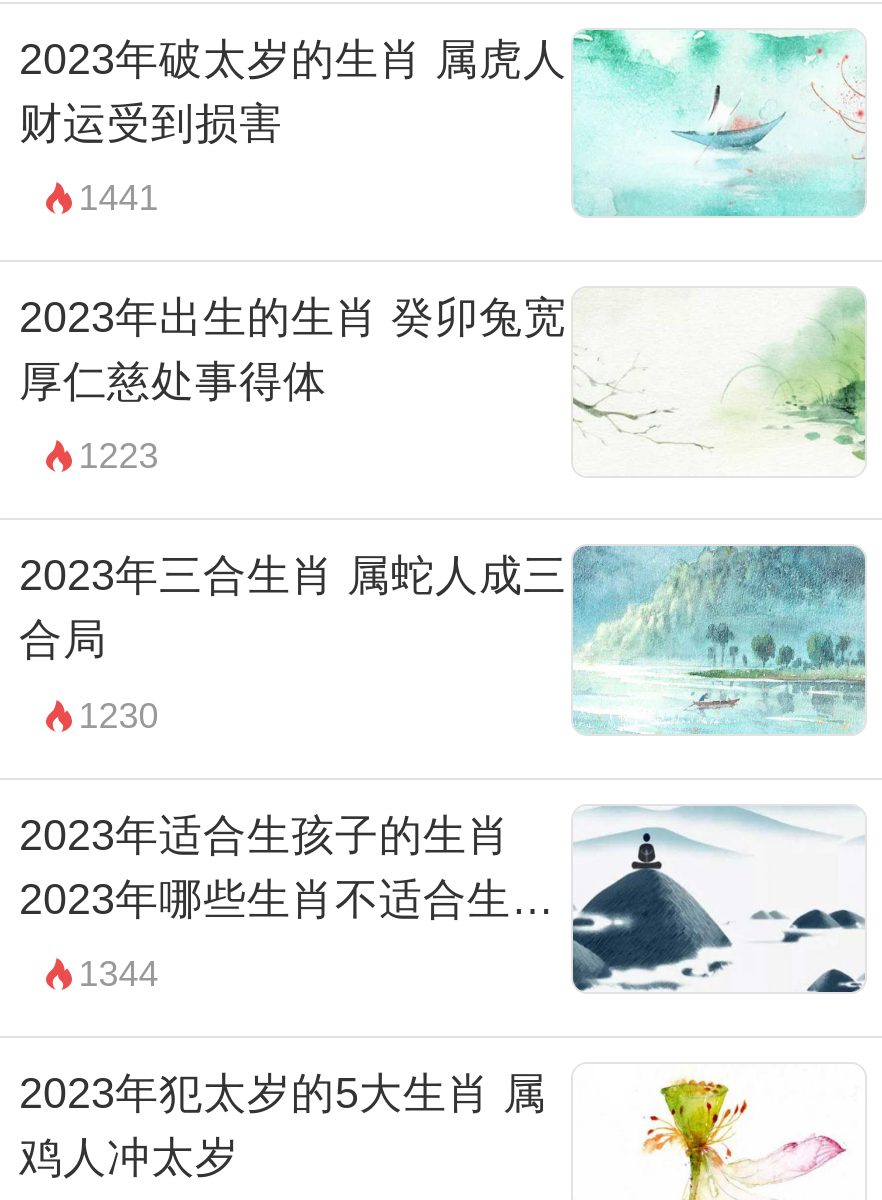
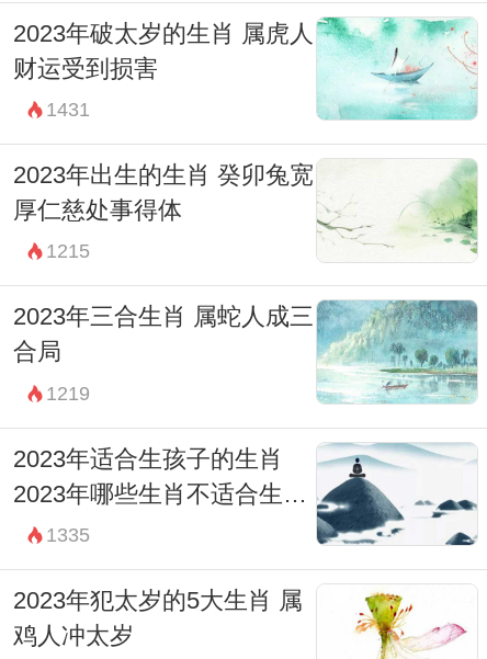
[79,178,159,218] 1441 -> [46,99,90,121] 1431
[79,437,159,477] 1223 -> [46,241,90,263] 1215
[79,696,159,736] 1230 -> [46,383,90,405] 1219
[19,940,159,995] 子 1344 -> [13,516,90,546] 子 1335

